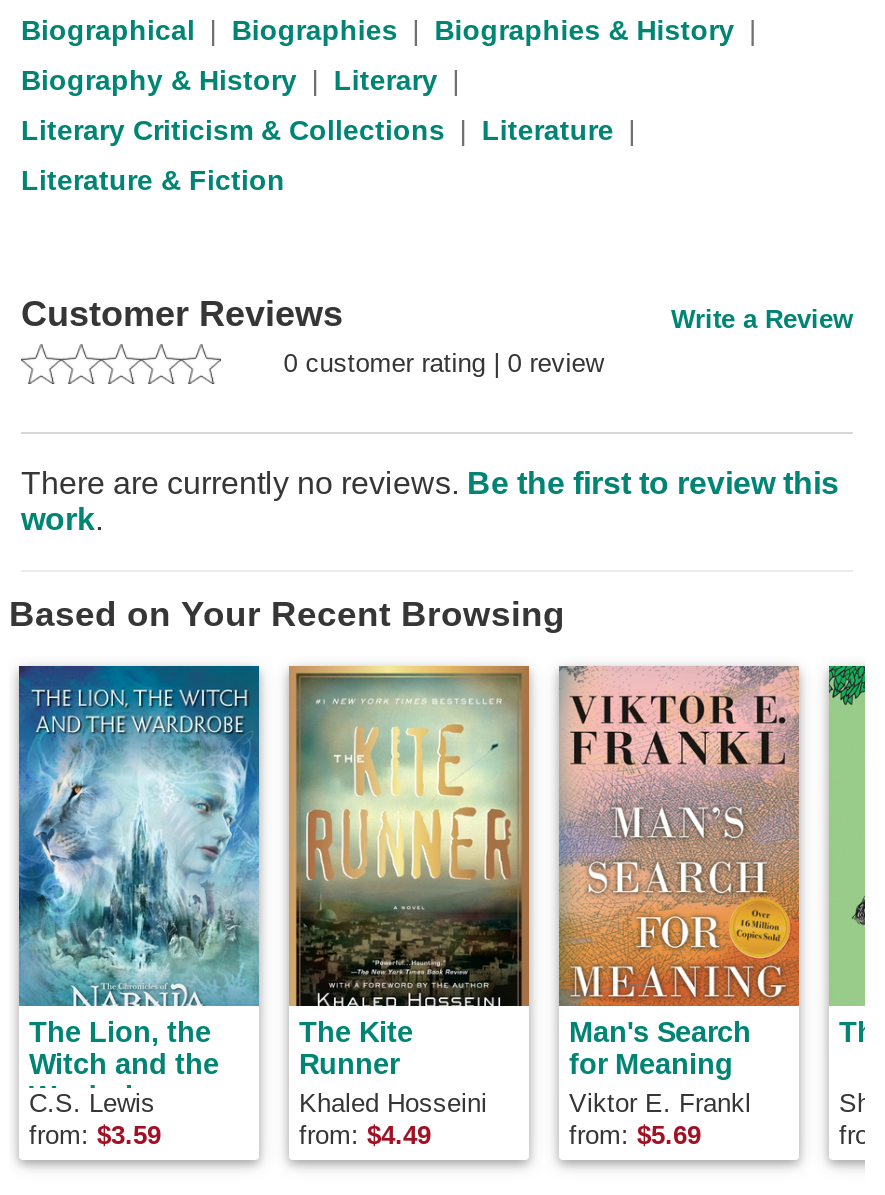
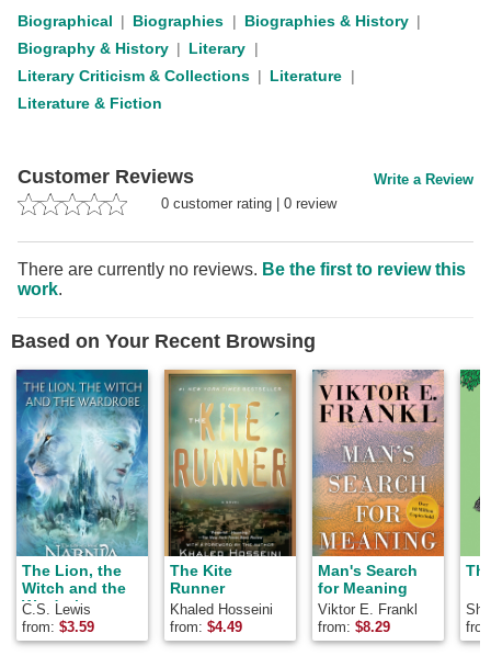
[569,1120,701,1150] from: $5.69 -> [318,619,390,635] from: $8.29

